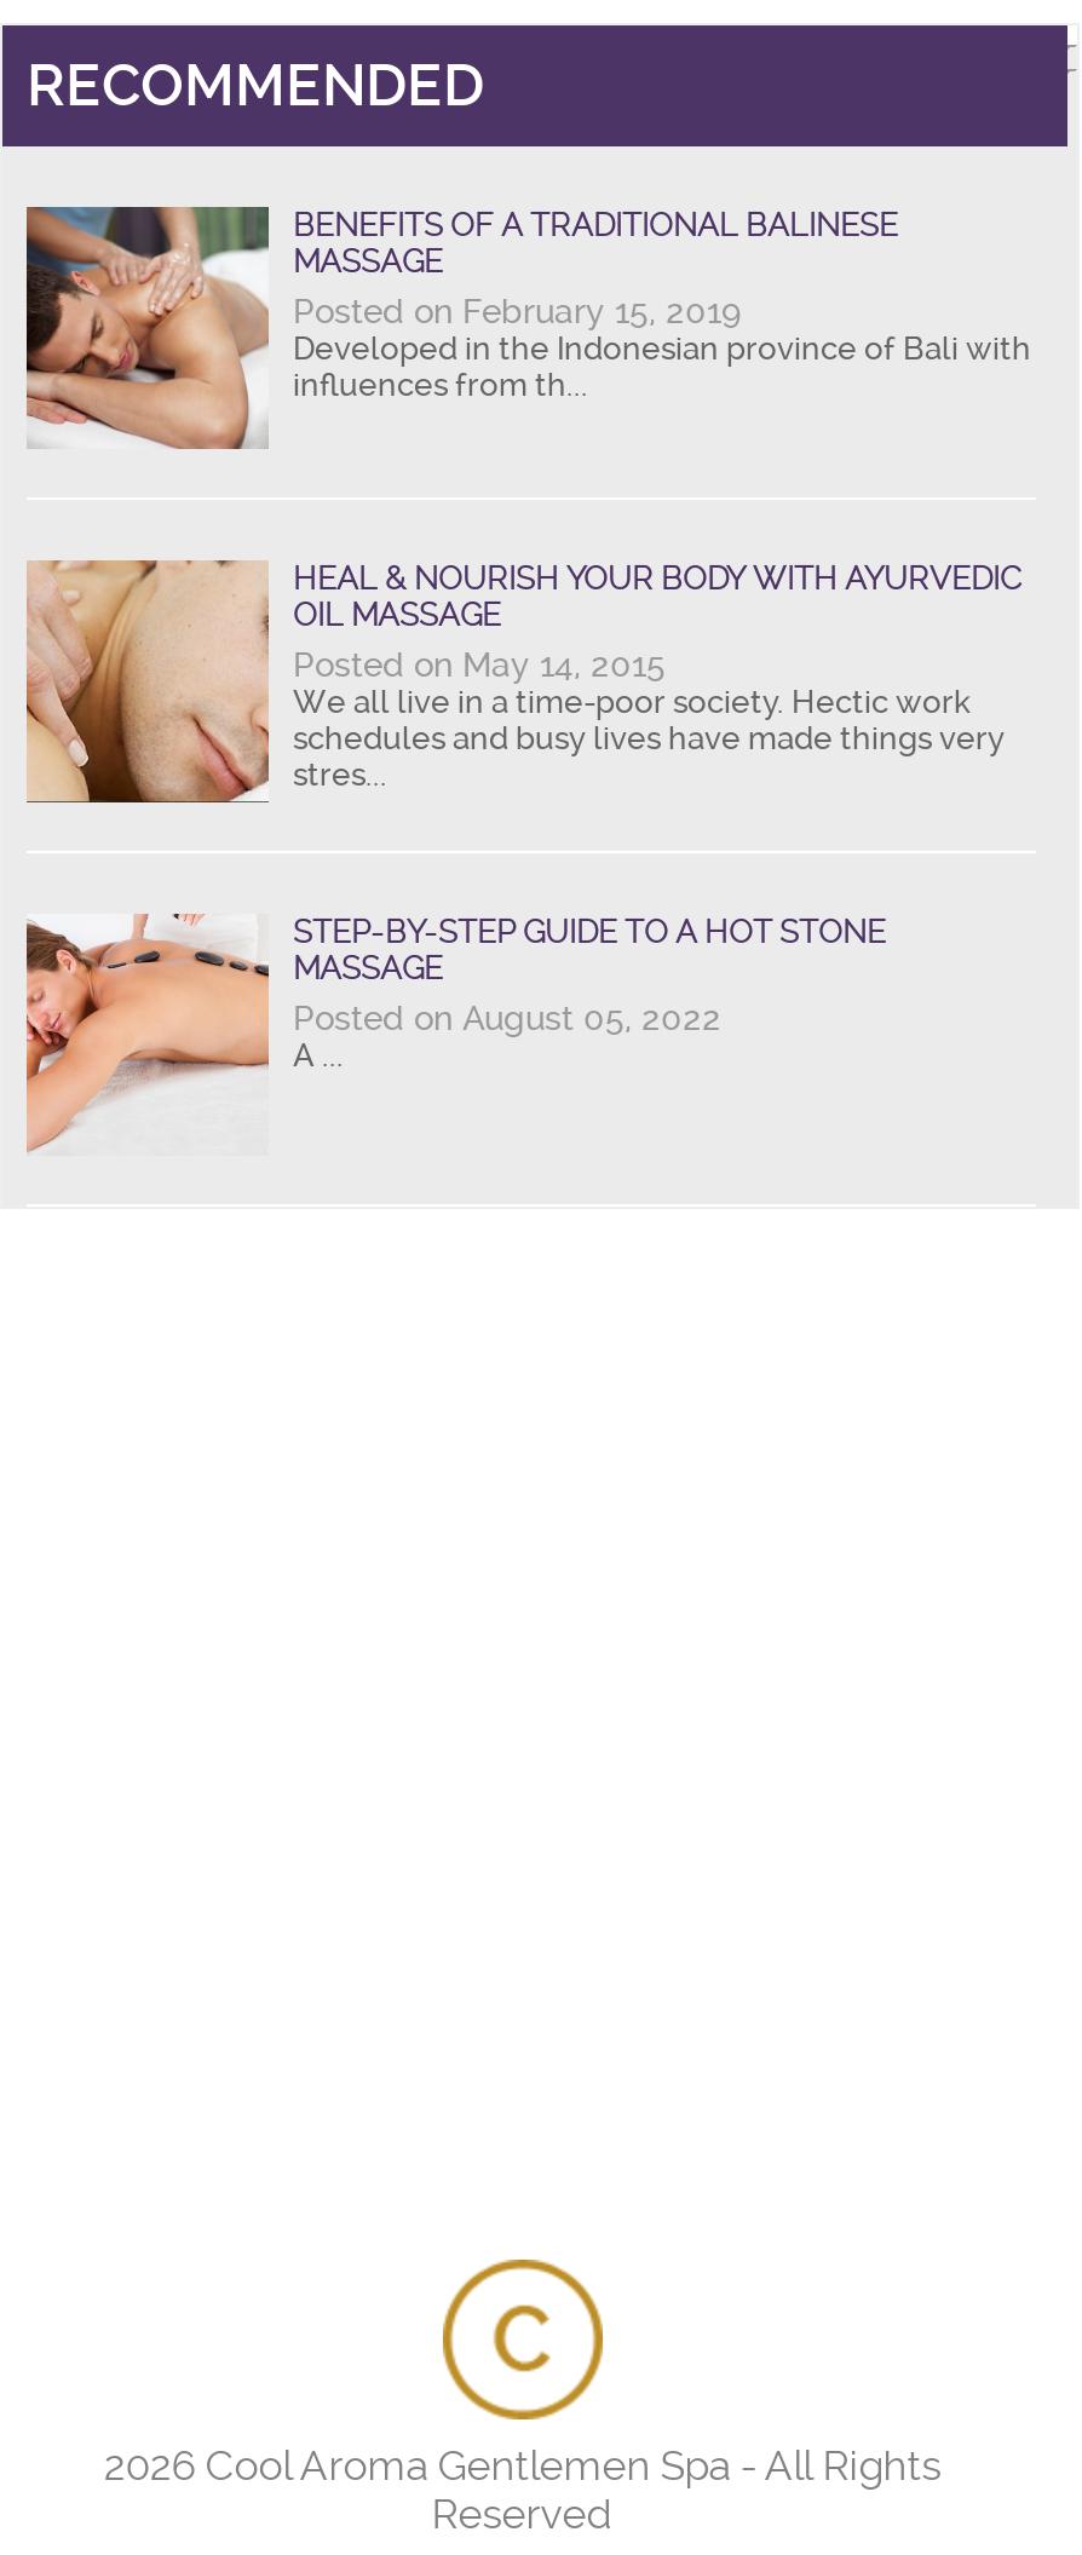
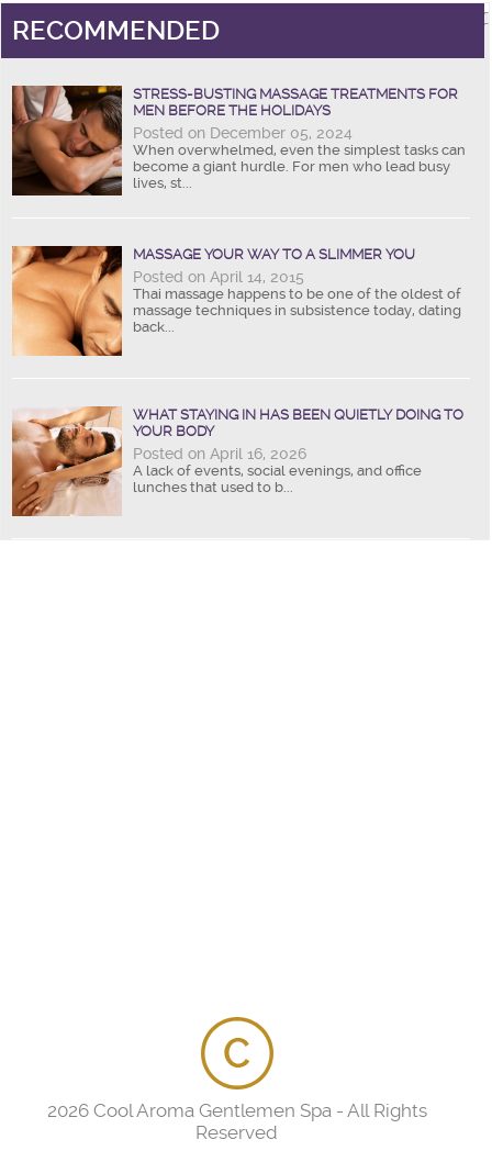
[24,205,1031,451] [image] | BENEFITS OF A TRADITIONAL BALINESE | MASSAGE | Posted on February 15, 2019 | Developed in the Indonesian province of Bali with | influences from th... -> [11,85,466,197] [image] | STRESS-BUSTING MASSAGE TREATMENTS FOR | MEN BEFORE THE HOLIDAYS | Posted on December 05, 2024 | When overwhelmed, even the simplest tasks can | become a giant hurdle. For men who lead busy | lives, st...
[24,558,1021,805] [image] | HEAL & NOURISH YOUR BODY WITH AYURVEDIC | OIL MASSAGE | Posted on May 14, 2015 | We all live in a time-poor society. Hectic work | schedules and busy lives have made things very | stres... -> [12,245,461,357] [image] | MASSAGE YOUR WAY TO A SLIMMER YOU | Posted on April 14, 2015 | Thai massage happens to be one of the oldest of | massage techniques in subsistence today, dating | back...
[24,911,886,1156] [image] | STEP-BY-STEP GUIDE TO A HOT STONE | MASSAGE | Posted on August 05, 2022 | A ... -> [12,405,463,517] [image] | WHAT STAYING IN HAS BEEN QUIETLY DOING TO | YOUR BODY | Posted on April 16, 2026 | A lack of events, social evenings, and office | lunches that used to b...

